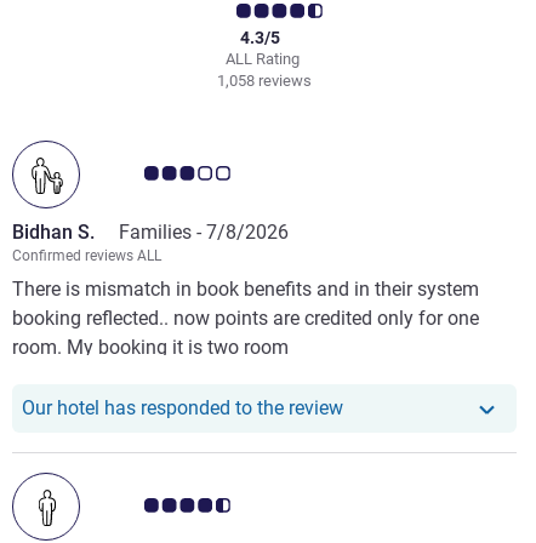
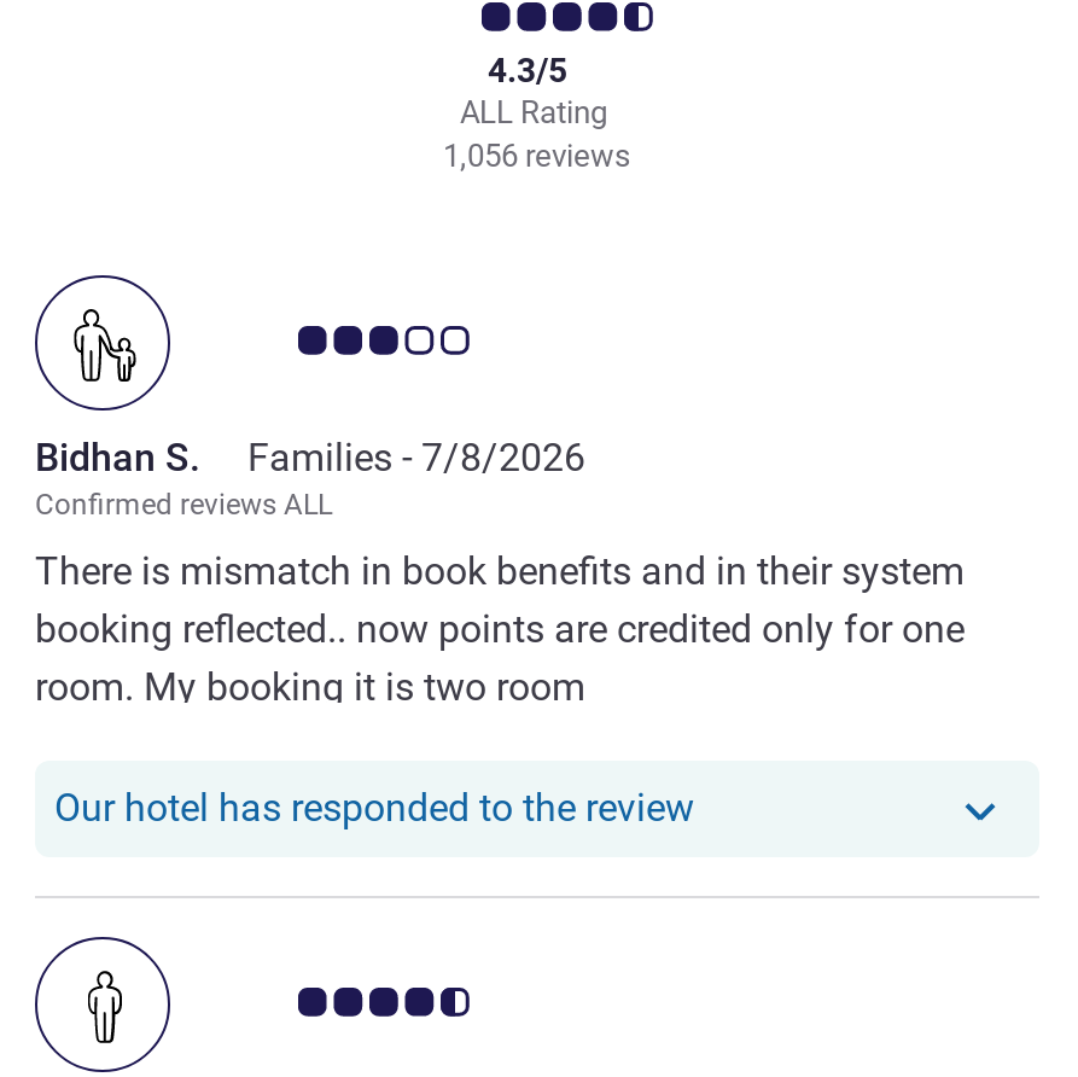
[217,72,312,90] 1,058 reviews -> [443,138,631,174] 1,056 reviews

